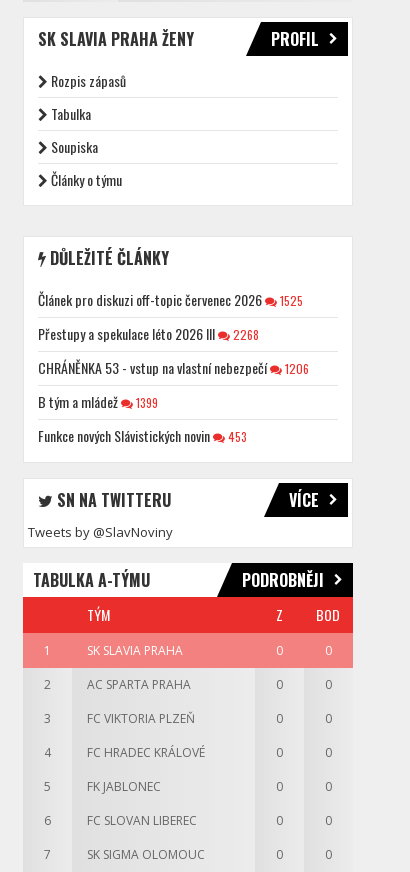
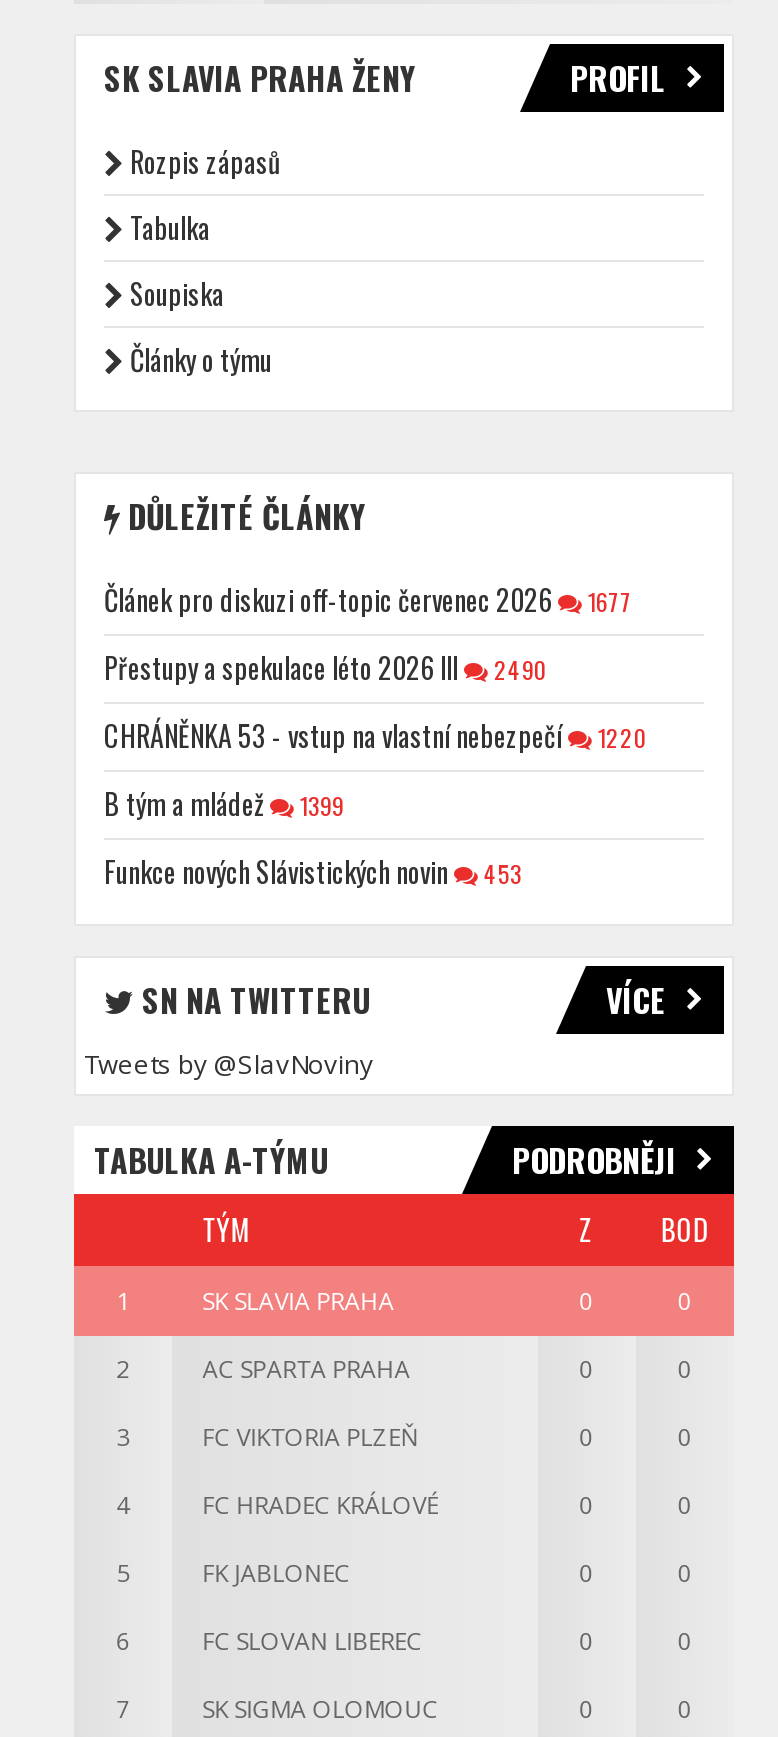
[38,289,303,310] Článek pro diskuzi off-topic červenec 2026 1525 -> [104,578,632,620] Článek pro diskuzi off-topic červenec 2026 1677
[38,323,259,344] Přestupy a spekulace léto 2026 III 2268 -> [104,646,548,688] Přestupy a spekulace léto 2026 III 2490
[38,357,309,378] CHRÁNĚNKA 53 - vstup na vlastní nebezpečí 1206 -> [104,714,648,756] CHRÁNĚNKA 53 - vstup na vlastní nebezpečí 1220

